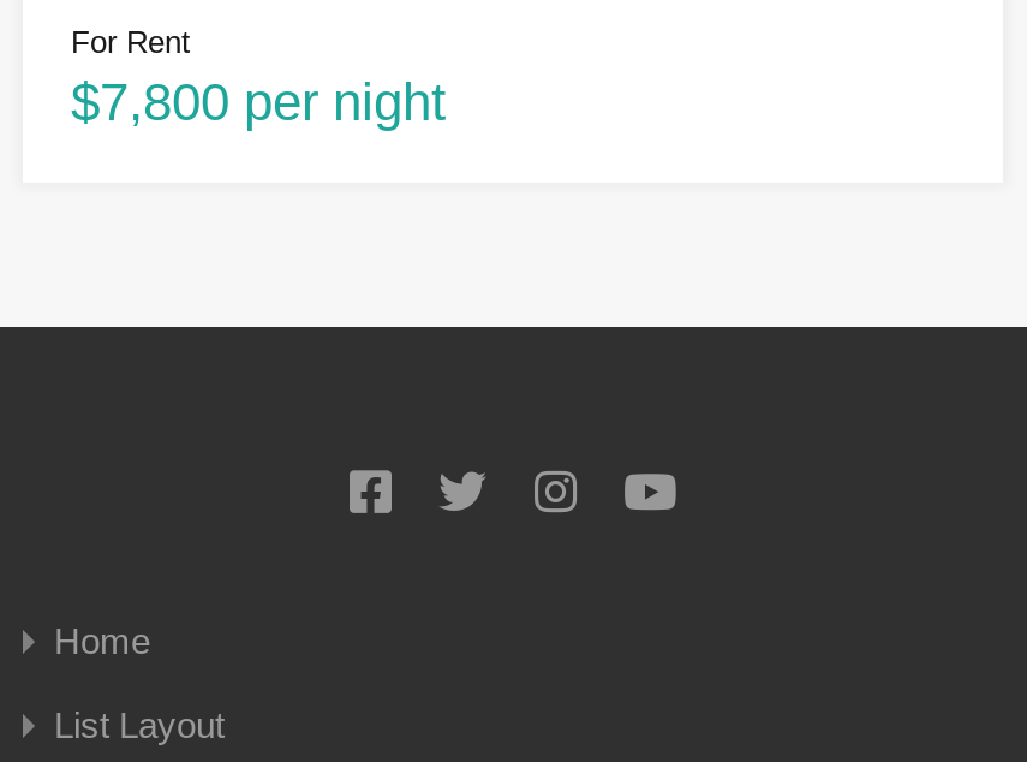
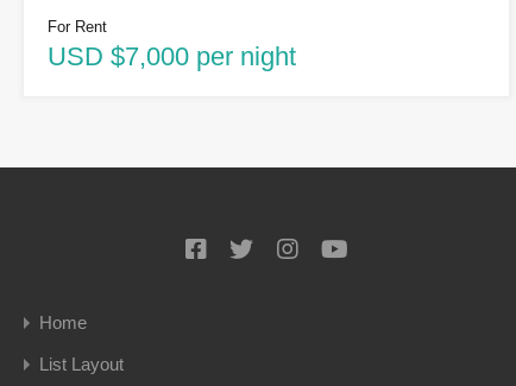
[71,71,446,131] $7,800 per night -> [48,41,296,71] USD $7,000 per night

